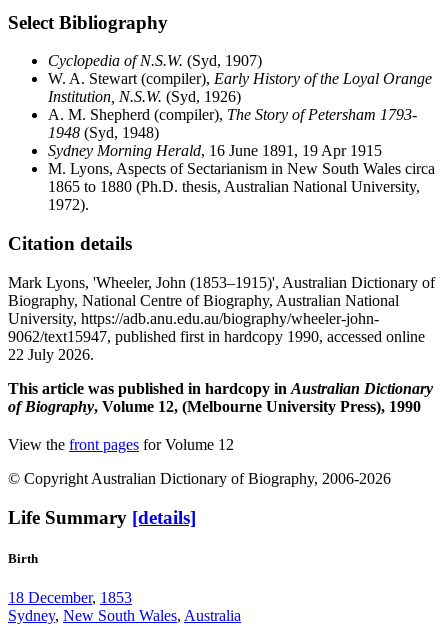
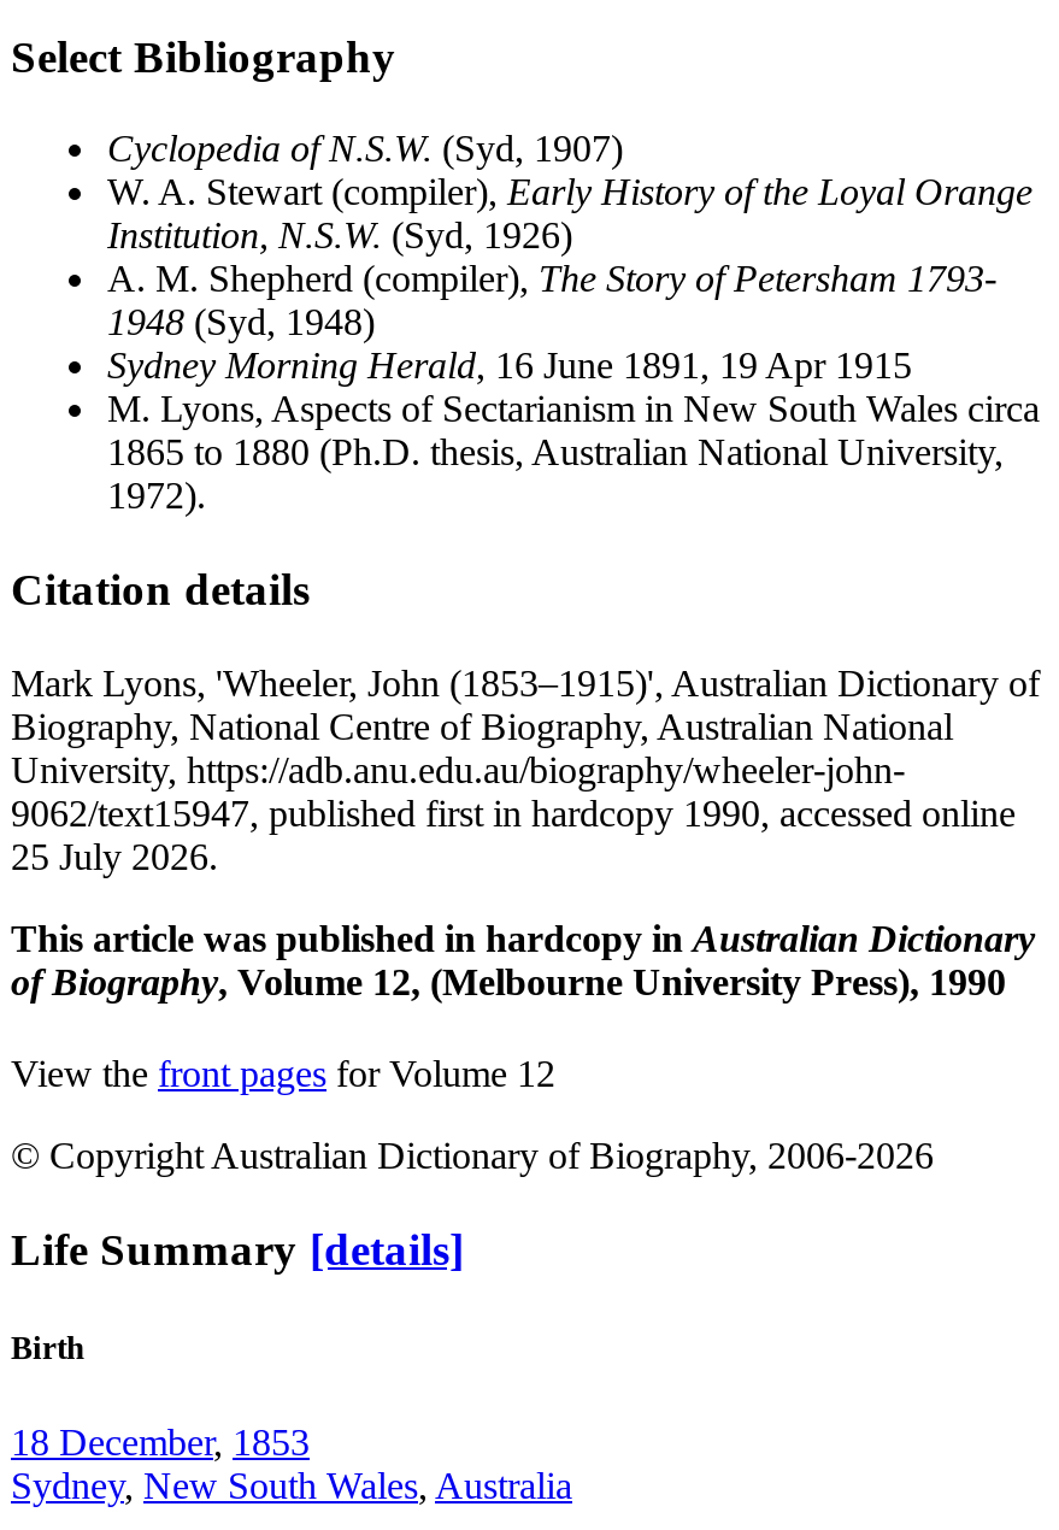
[8,346,94,363] 22 July 2026. -> [11,836,218,877] 25 July 2026.

